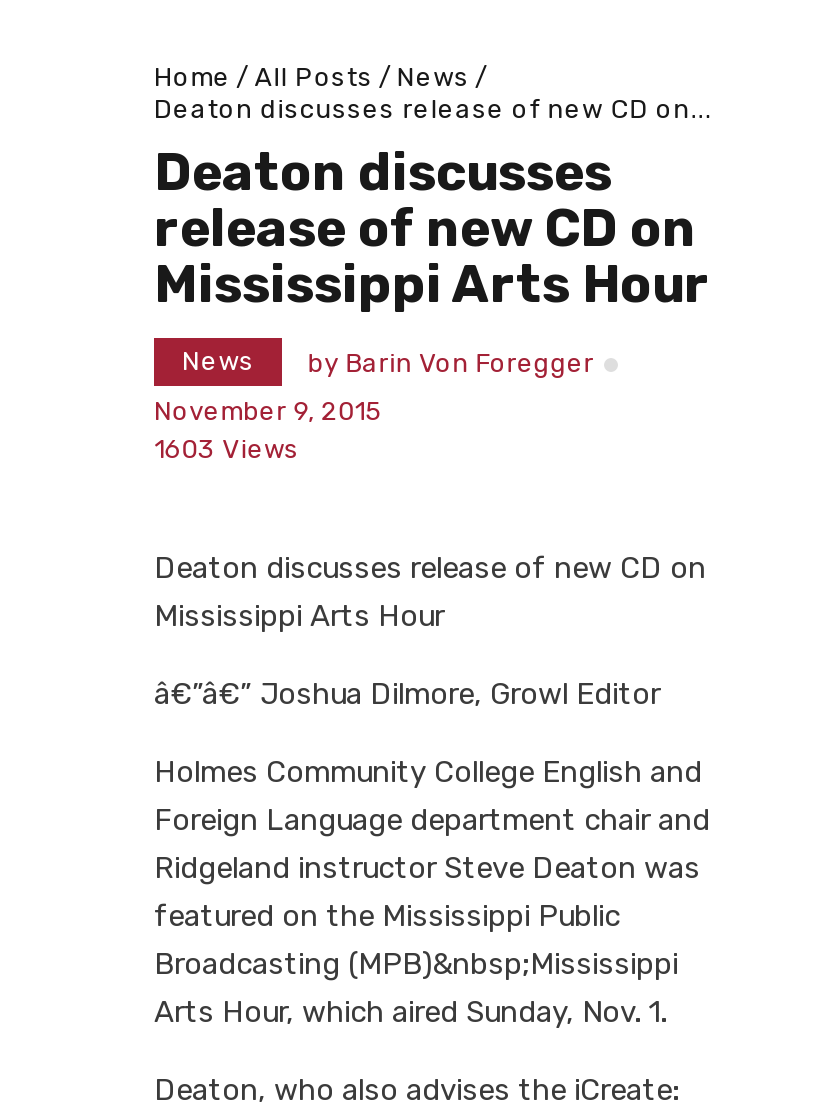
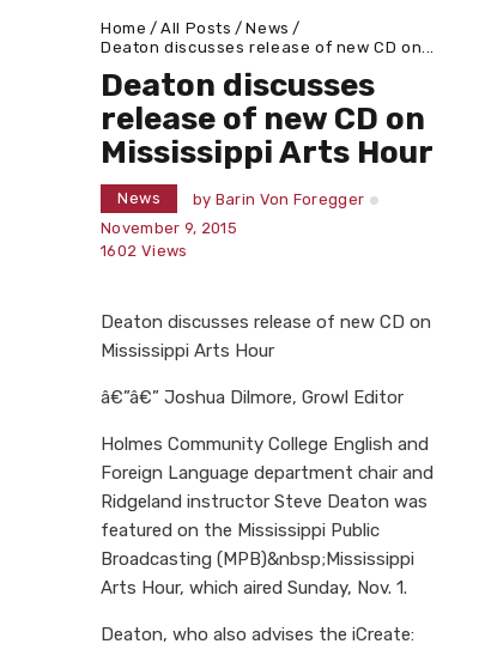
[154,434,299,464] 1603 Views -> [101,242,188,260] 1602 Views

